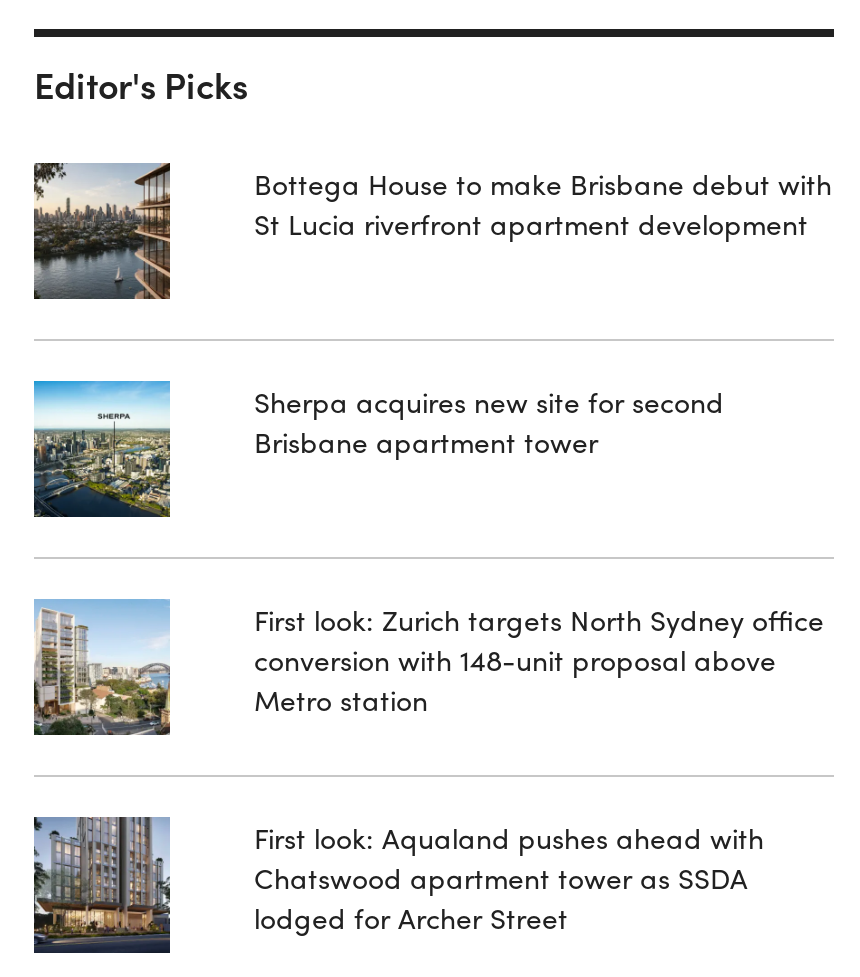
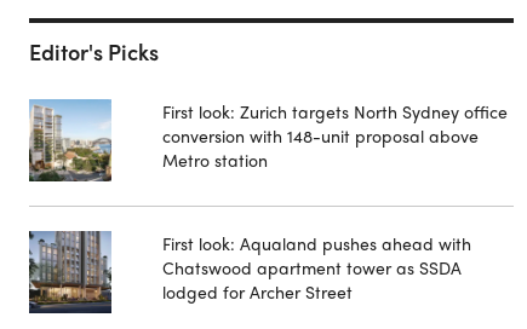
[32,161,172,299] [image] -> none
[254,163,832,243] Bottega House to make Brisbane debut with | St Lucia riverfront apartment development -> none
[32,379,172,517] [image] -> none
[254,381,724,461] Sherpa acquires new site for second | Brisbane apartment tower -> none

